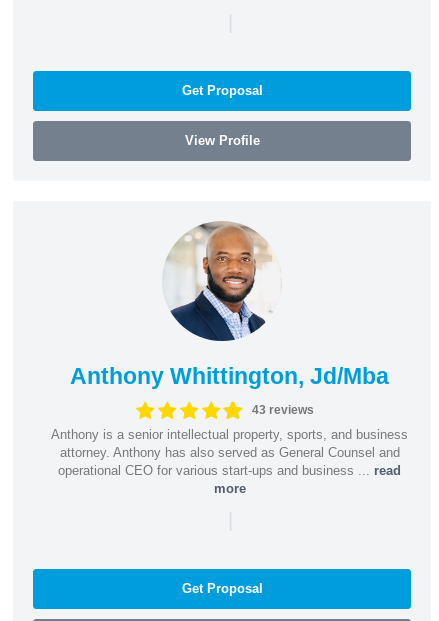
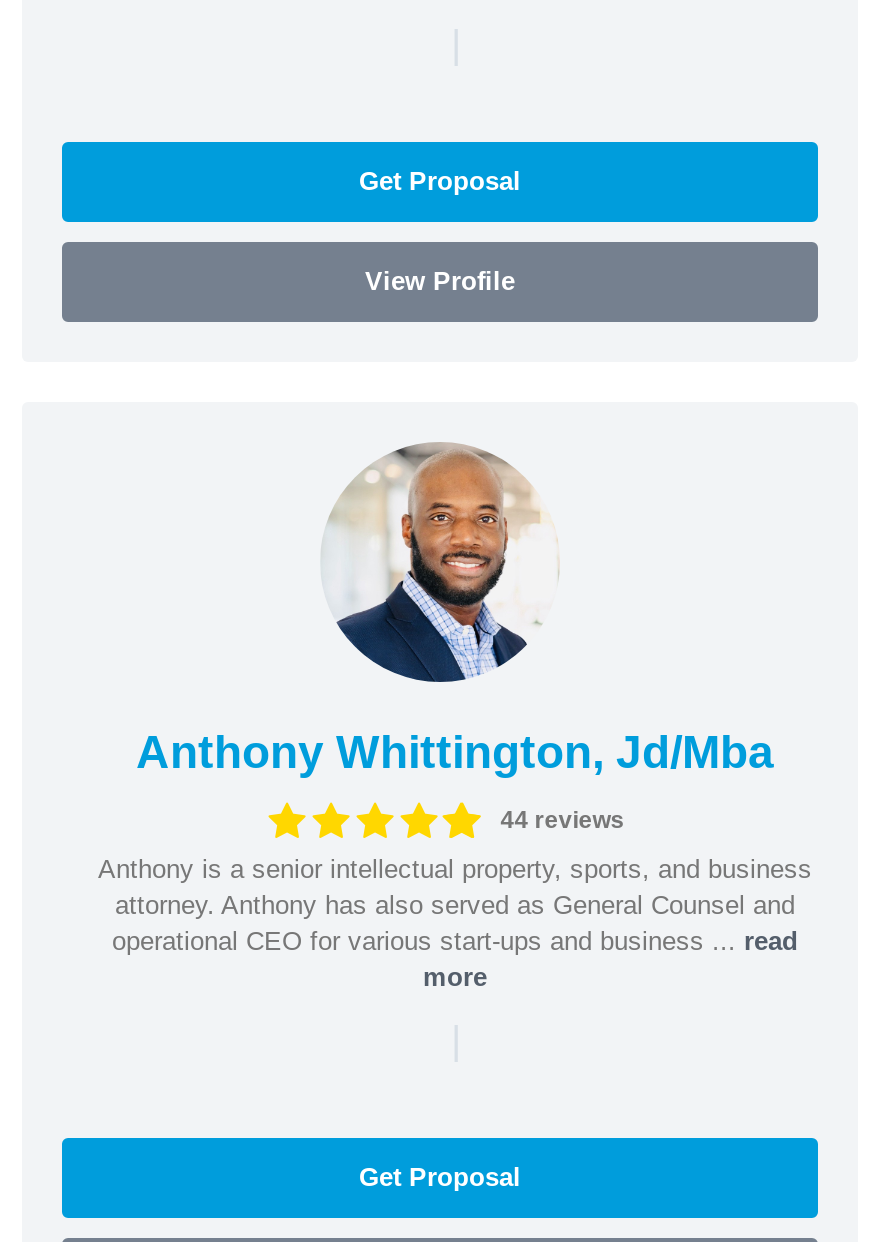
[252,403,314,417] 43 reviews -> [500,806,624,834] 44 reviews

